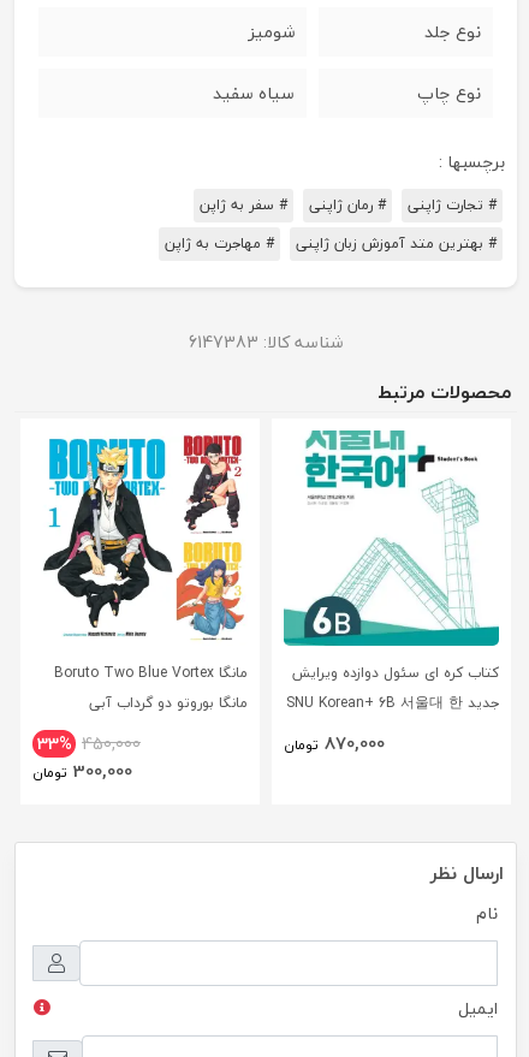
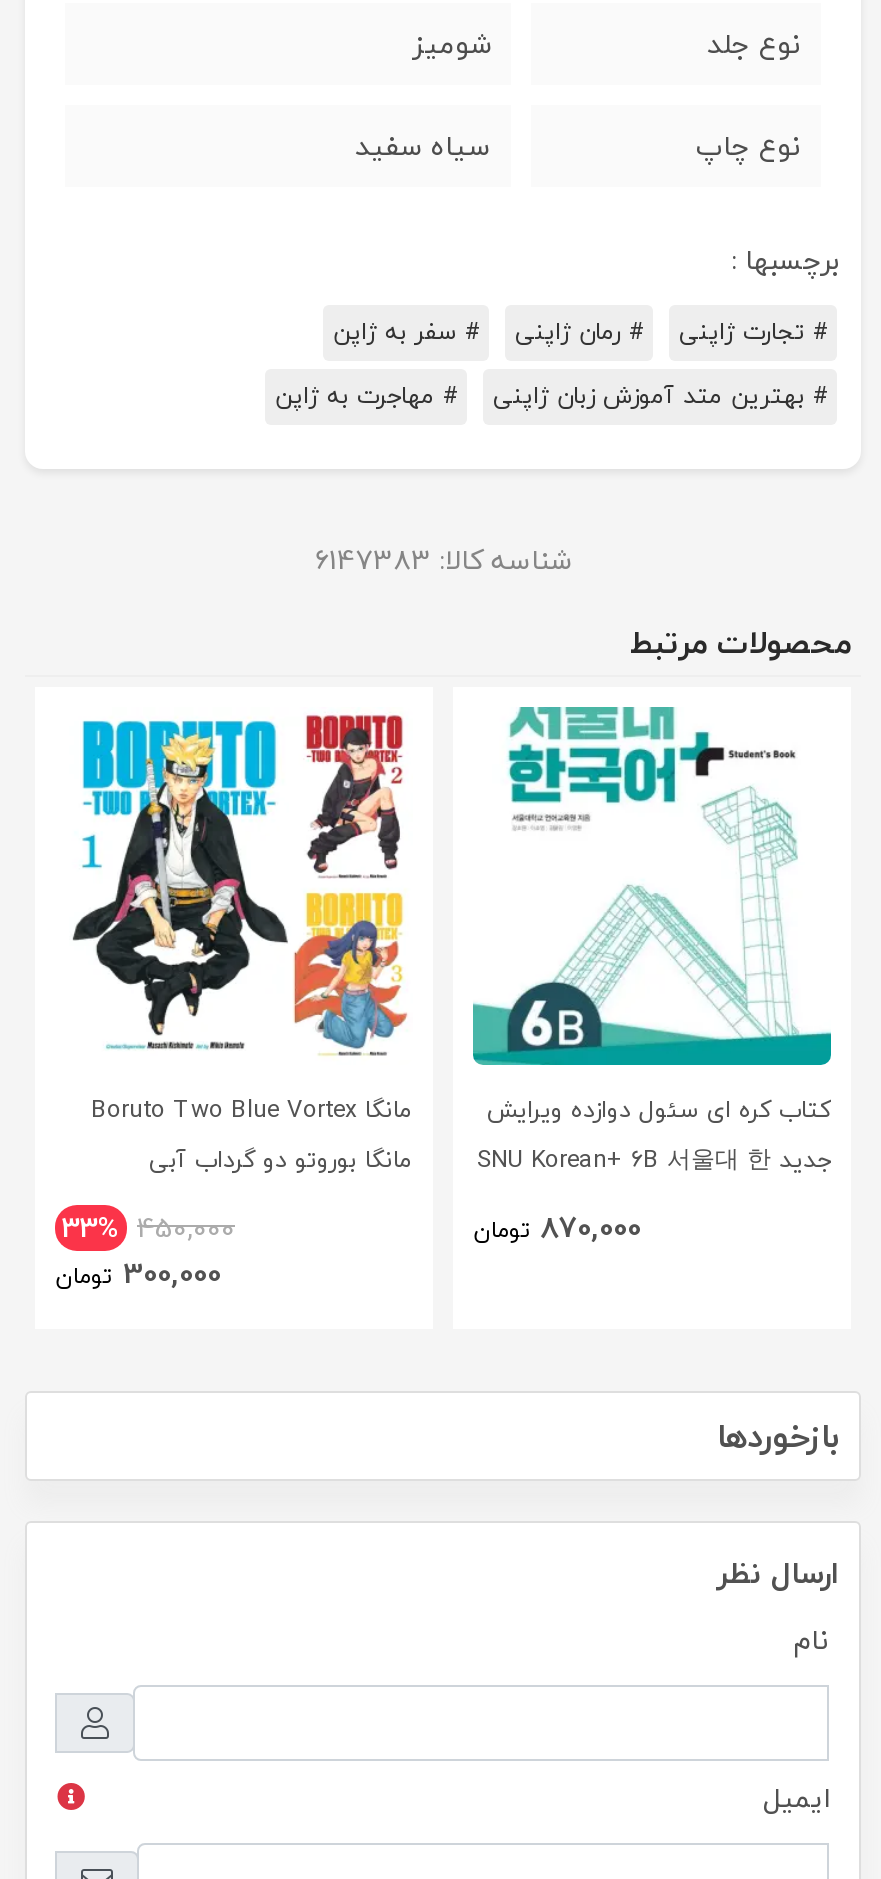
none -> [717,1407,839,1465] بازخوردها

